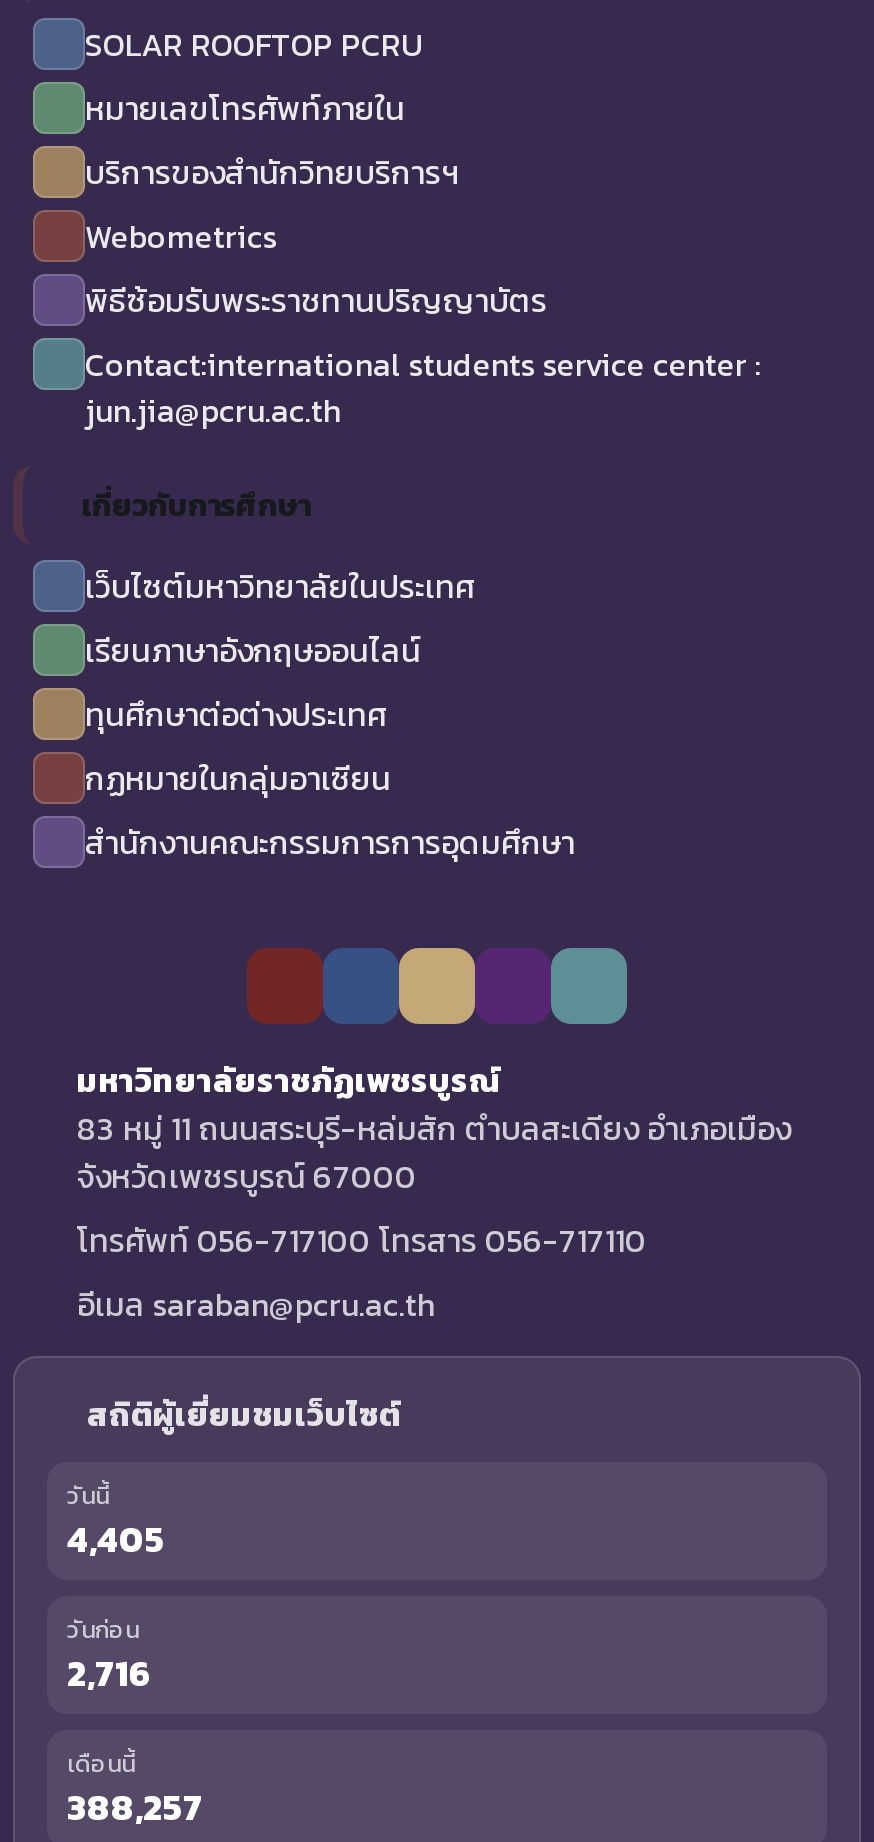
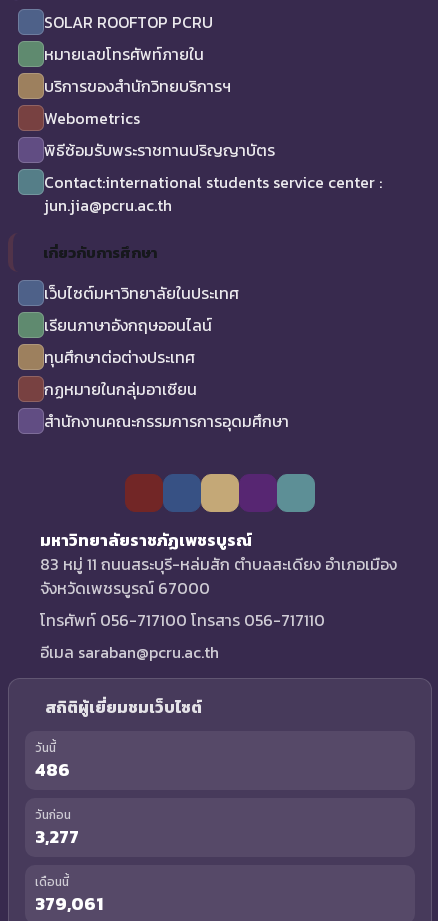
[67,1512,165,1566] 4,405 -> [35,756,70,783] 486
[67,1646,153,1700] 2,716 -> [35,823,79,850] 3,277
[67,1780,203,1834] 388,257 -> [35,890,103,917] 379,061

